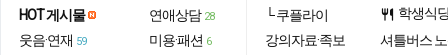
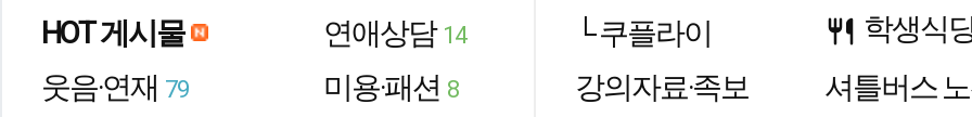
[149,7,215,23] 연애상담 28 -> [323,15,466,50] 연애상담 14
[19,32,87,48] 웃음·연재 59 -> [41,69,189,104] 웃음·연재 79
[149,32,211,48] 미용·패션 6 -> [323,69,459,104] 미용·패션 8

